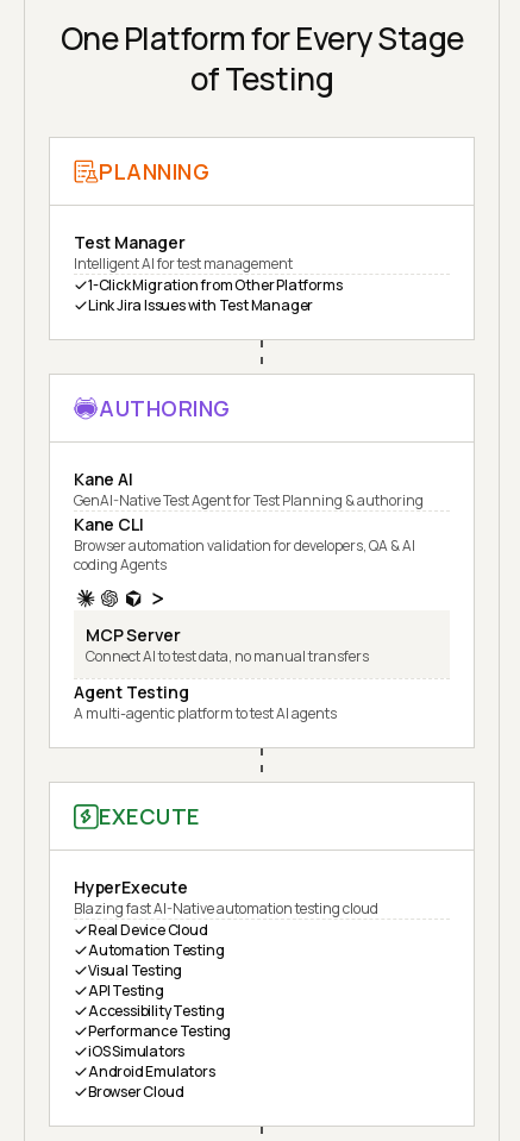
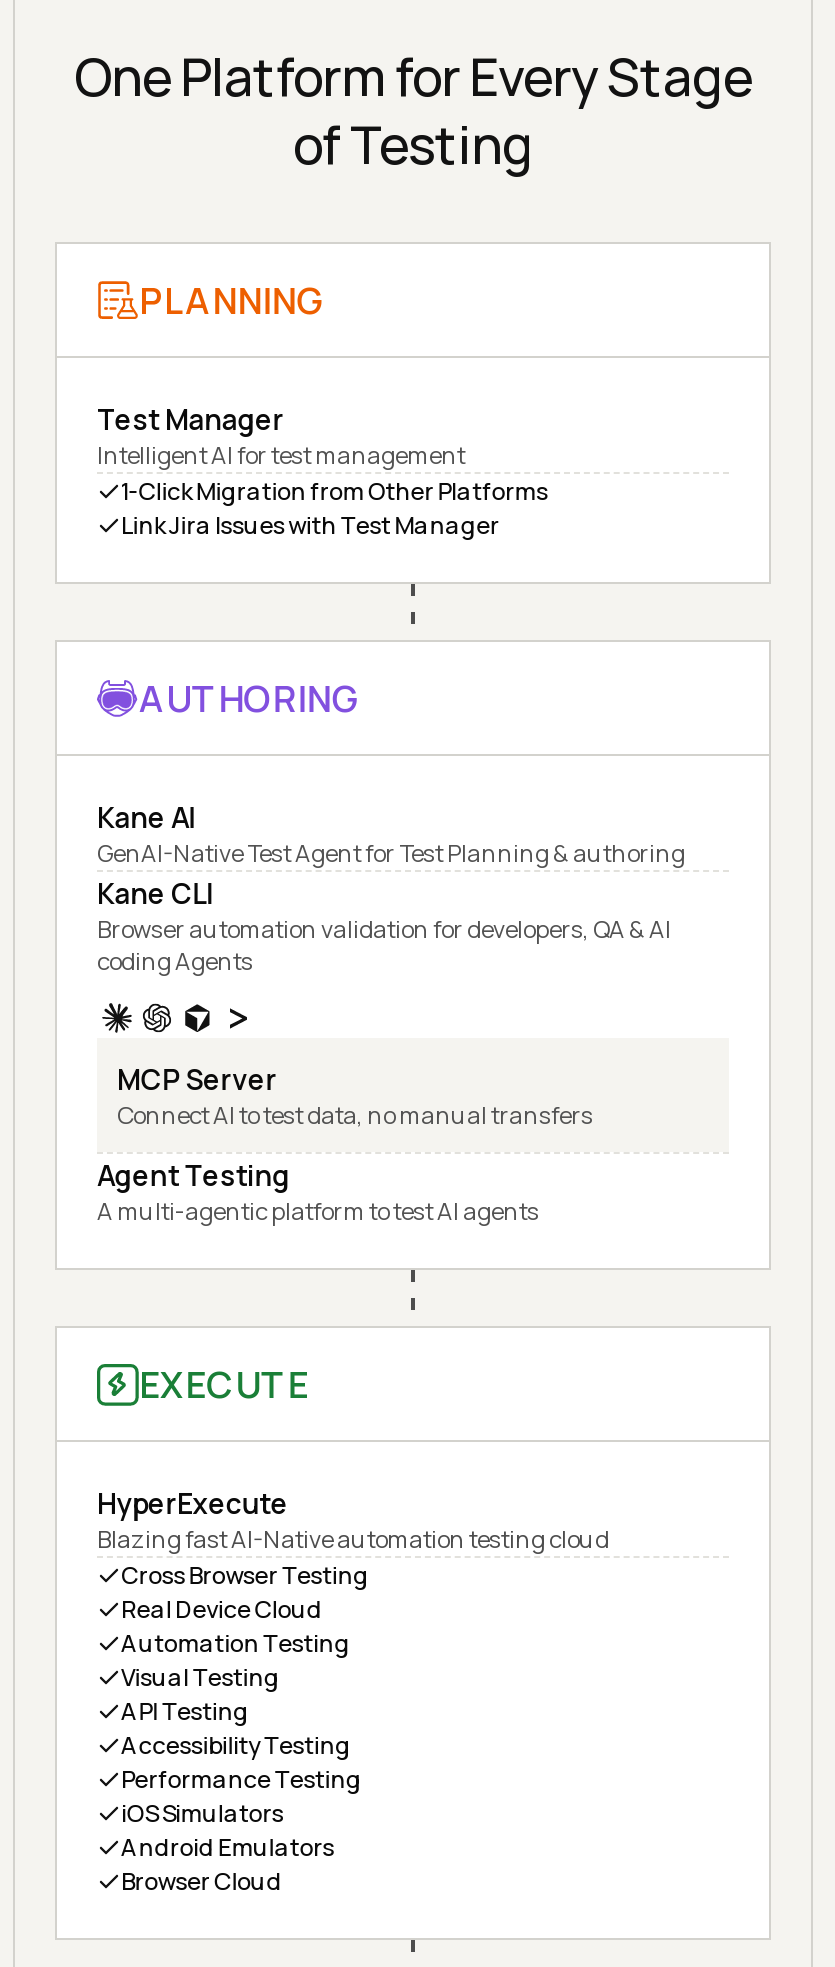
none -> [121,1558,369,1592] Cross Browser Testing

